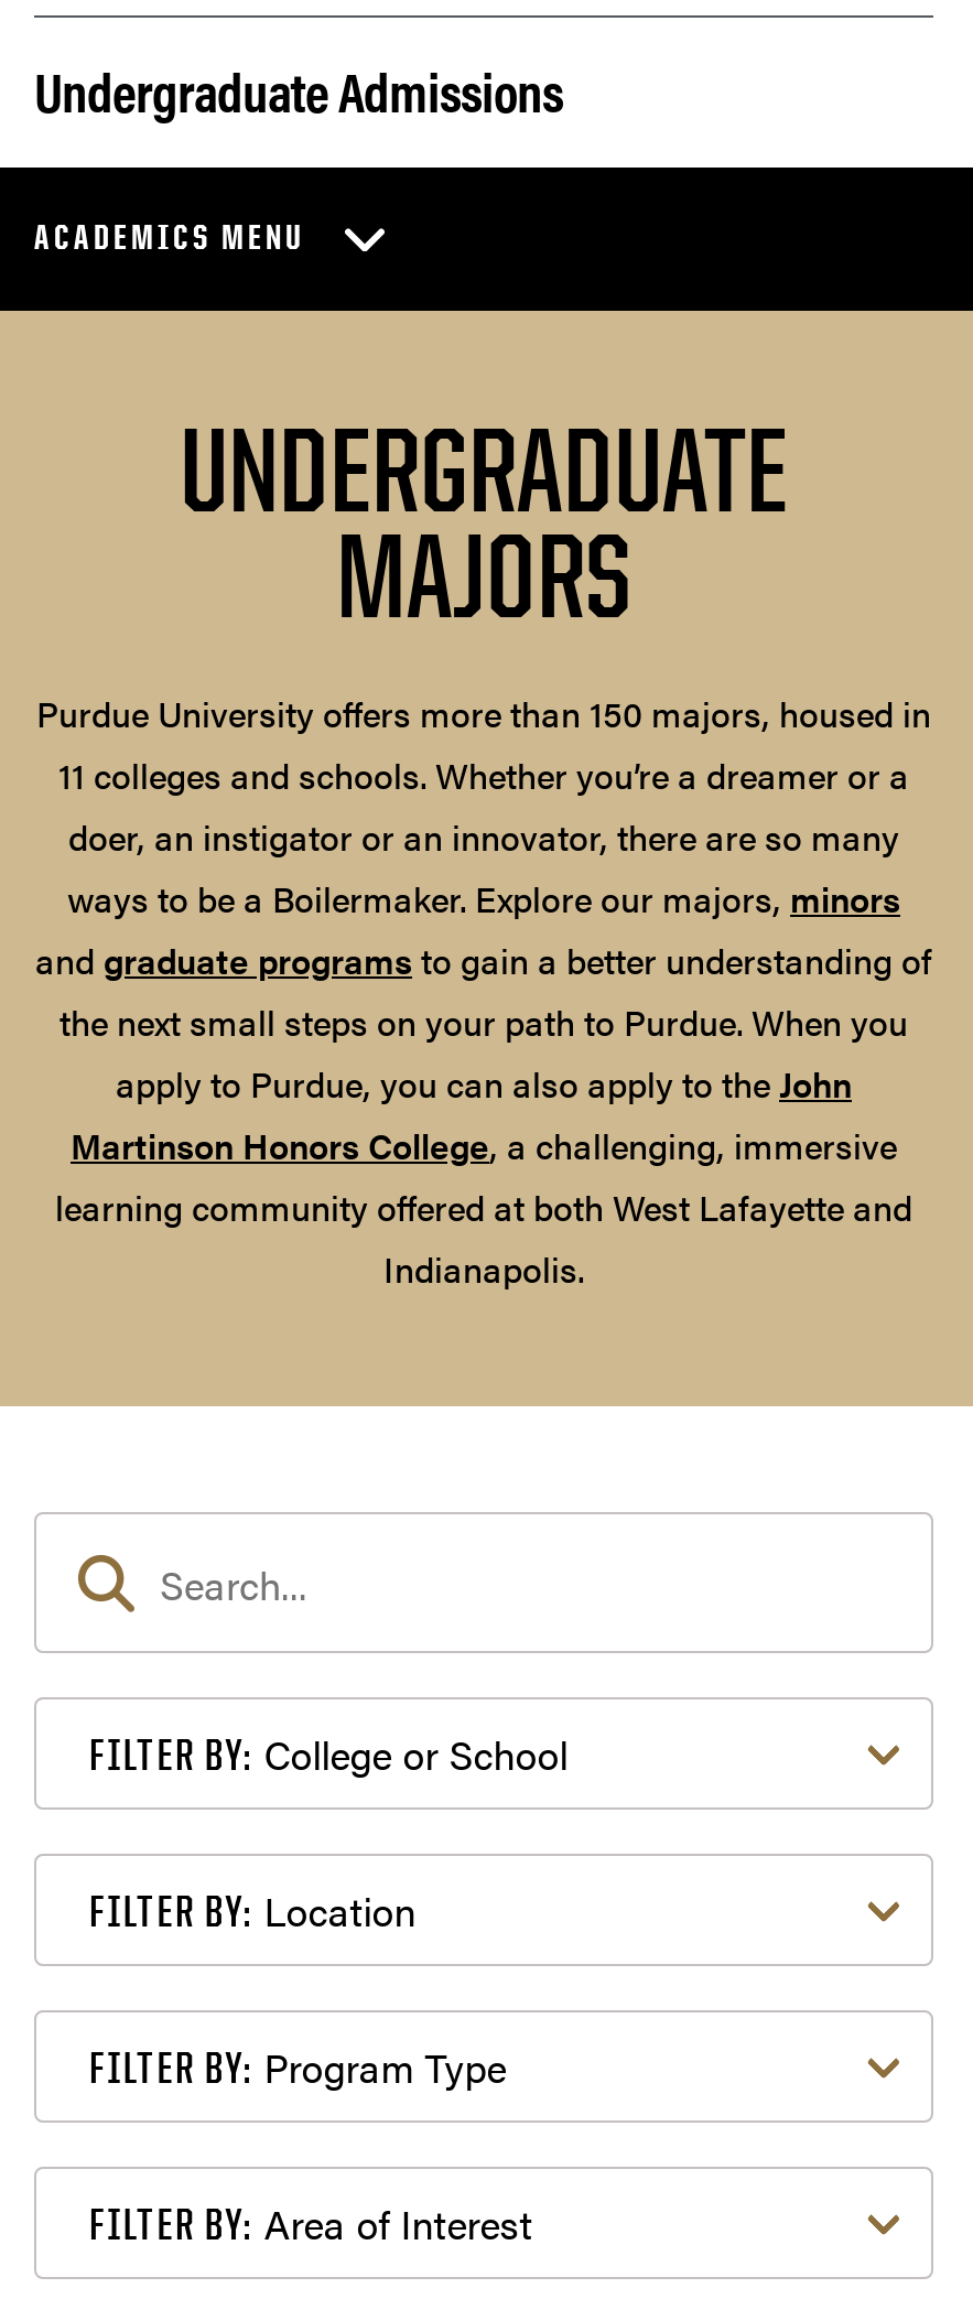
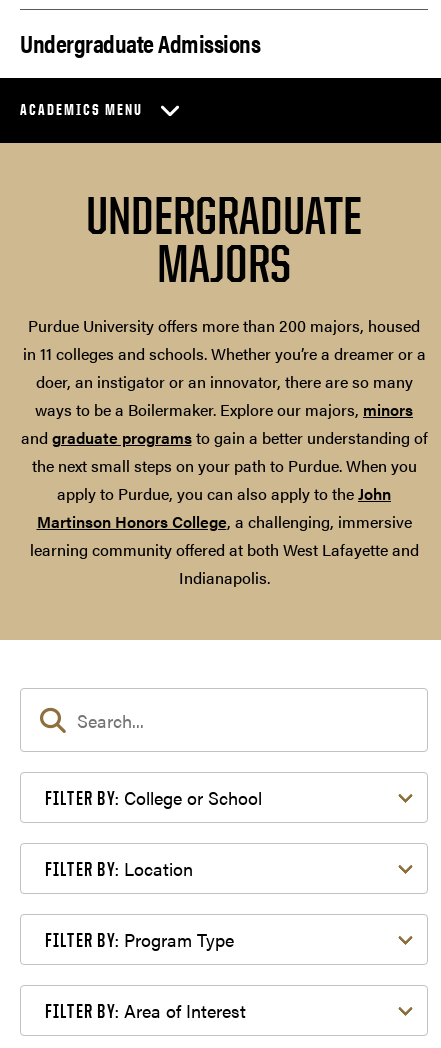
[36,688,931,801] Purdue University offers more than 150 majors, housed in | 11 colleges and schools. Whether you’re a dreamer or a -> [22,314,425,365] Purdue University offers more than 200 majors, housed | in 11 colleges and schools. Whether you’re a dreamer or a

